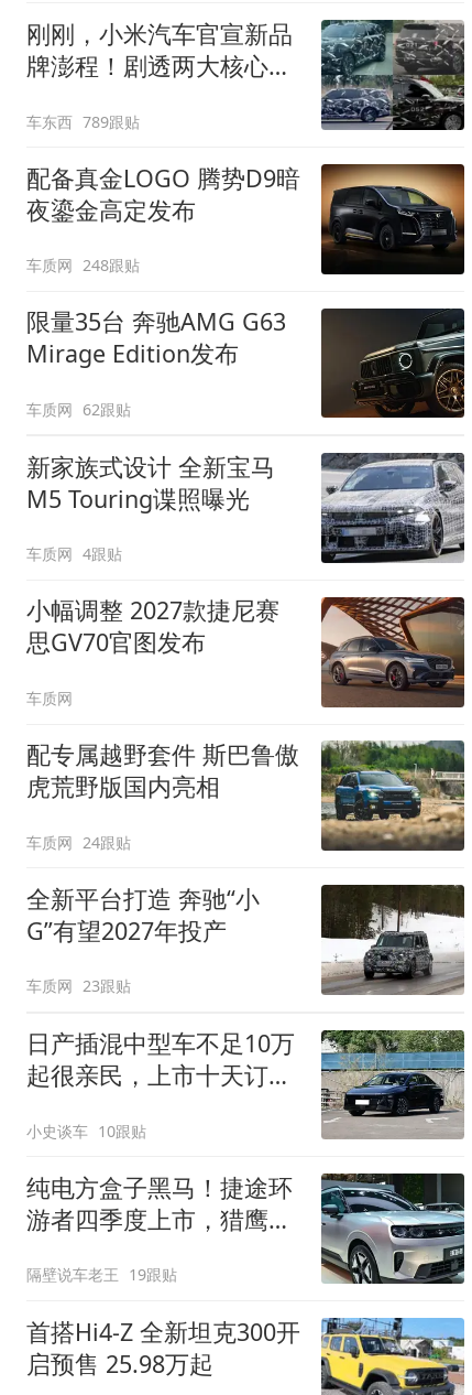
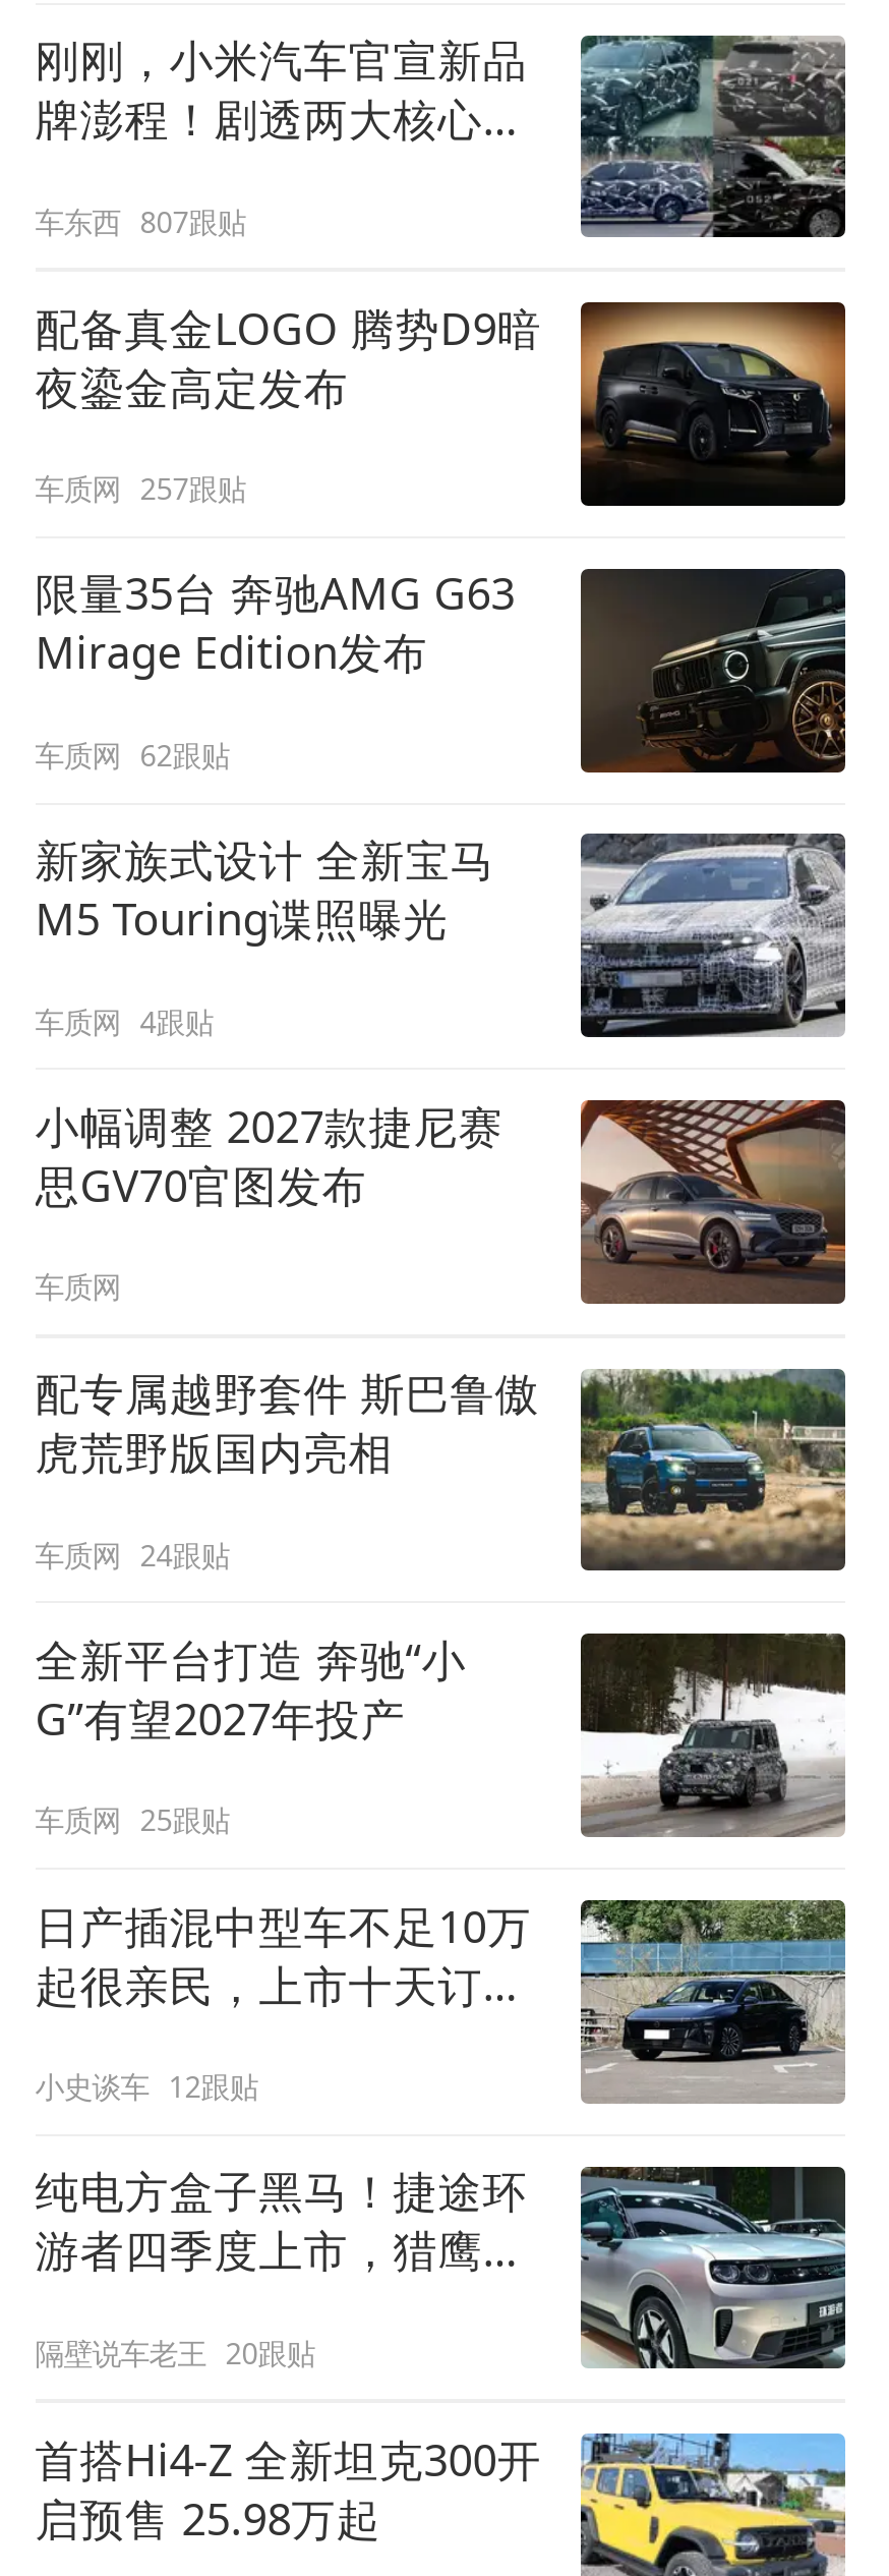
[26,111,140,132] 车东西 789跟贴 -> [35,202,246,240] 车东西 807跟贴
[26,255,140,276] 车质网 248跟贴 -> [35,470,246,508] 车质网 257跟贴
[26,975,131,996] 车质网 23跟贴 -> [35,1801,229,1840] 车质网 25跟贴
[26,1120,147,1141] 小史谈车 10跟贴 -> [35,2067,258,2105] 小史谈车 12跟贴
[26,1264,177,1285] 隔壁说车老王 19跟贴 -> [35,2333,315,2371] 隔壁说车老王 20跟贴

